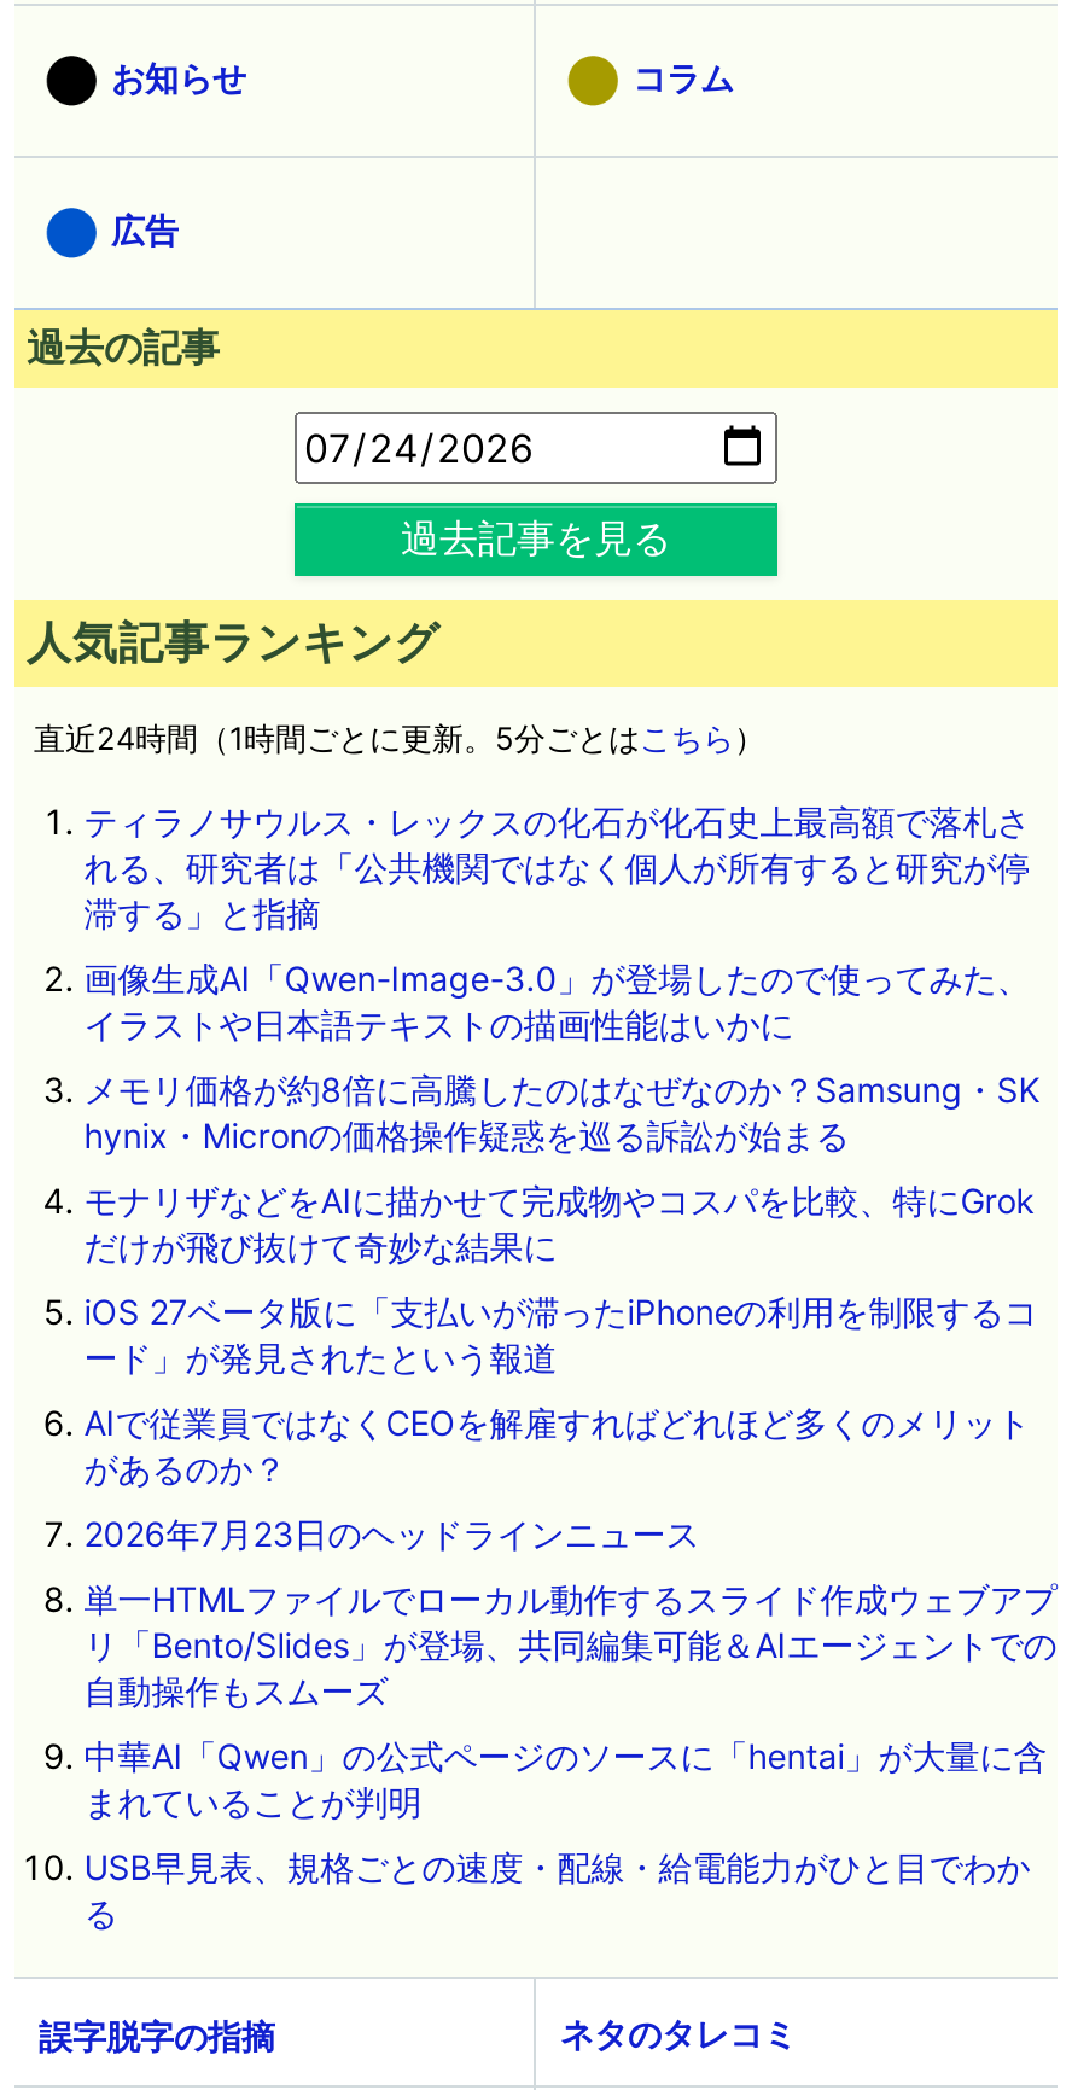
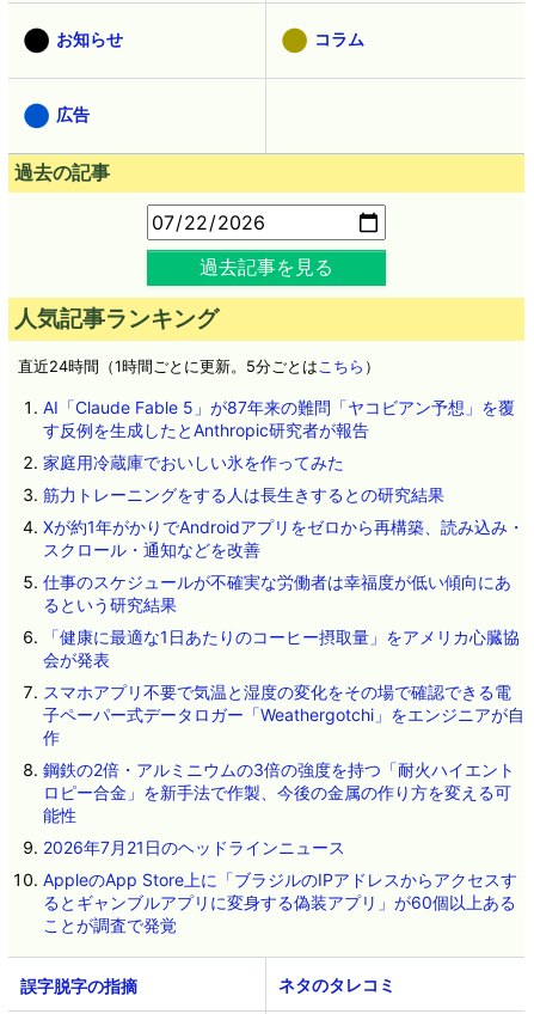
[84,800,1030,933] ティラノサウルス・レックスの化石が化石史上最高額で落札さ | れる、研究者は「公共機関ではなく個人が所有すると研究が停 | 滞する」と指摘 -> [43,397,515,440] AI「Claude Fable 5」が87年来の難問「ヤコビアン予想」を覆 | す反例を生成したとAnthropic研究者が報告
[84,957,1030,1044] 画像生成AI「Qwen-Image-3.0」が登場したので使ってみた、 | イラストや日本語テキストの描画性能はいかに -> [43,452,344,473] 家庭用冷蔵庫でおいしい氷を作ってみた
[84,1068,1040,1155] メモリ価格が約8倍に高騰したのはなぜなのか？Samsung・SK | hynix・Micronの価格操作疑惑を巡る訴訟が始まる -> [43,485,444,505] 筋力トレーニングをする人は長生きするとの研究結果
[84,1179,1035,1266] モナリザなどをAIに描かせて完成物やコスパを比較、特にGrok | だけが飛び抜けて奇妙な結果に -> [43,517,524,560] Xが約1年がかりでAndroidアプリをゼロから再構築、読み込み・ | スクロール・通知などを改善
[84,1290,1038,1377] iOS 27ベータ版に「支払いが滞ったiPhoneの利用を制限するコ | ード」が発見されたという報道 -> [43,572,511,615] 仕事のスケジュールが不確実な労働者は幸福度が低い傾向にあ | るという研究結果
[84,1401,1030,1488] AIで従業員ではなくCEOを解雇すればどれほど多くのメリット | があるのか？ -> [43,627,519,670] 「健康に最適な1日あたりのコーヒー摂取量」をアメリカ心臓協 | 会が発表
[84,1512,700,1553] 2026年7月23日のヘッドラインニュース -> [43,682,524,748] スマホアプリ不要で気温と湿度の変化をその場で確認できる電 | 子ペーパー式データロガー「Weathergotchi」をエンジニアが自 | 作
[84,1577,1057,1710] 単一HTMLファイルでローカル動作するスライド作成ウェブアプ | リ「Bento/Slides」が登場、共同編集可能＆AIエージェントでの | 自動操作もスムーズ -> [43,760,515,825] 鋼鉄の2倍・アルミニウムの3倍の強度を持つ「耐火ハイエント | ロピー合金」を新手法で作製、今後の金属の作り方を変える可 | 能性
[84,1734,1047,1821] 中華AI「Qwen」の公式ページのソースに「hentai」が大量に含 | まれていることが判明 -> [43,837,345,858] 2026年7月21日のヘッドラインニュース
[84,1845,1030,1932] USB早見表、規格ごとの速度・配線・給電能力がひと目でわか | る -> [43,870,517,935] AppleのApp Store上に「ブラジルのIPアドレスからアクセスす | るとギャンブルアプリに変身する偽装アプリ」が60個以上ある | ことが調査で発覚

